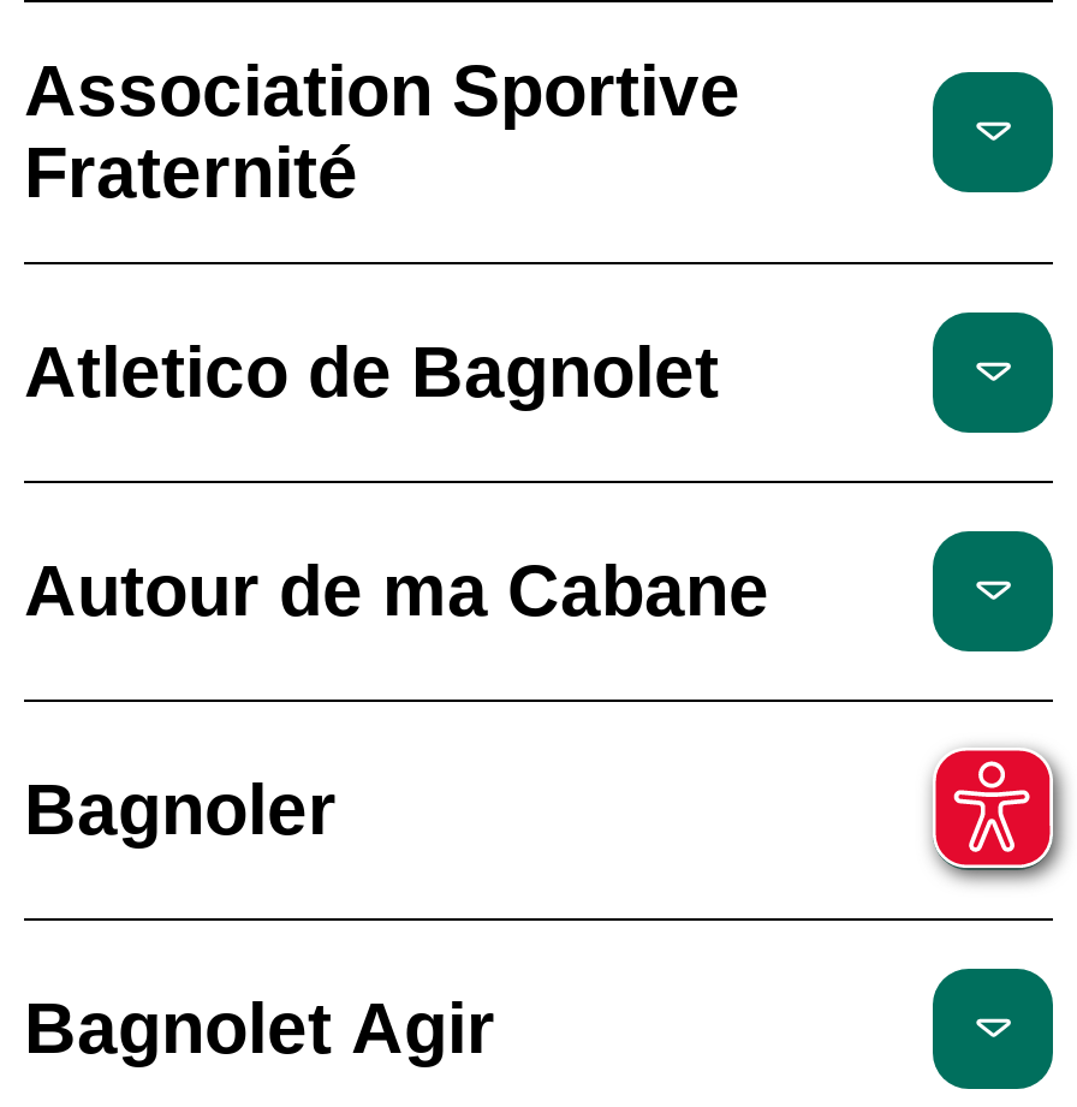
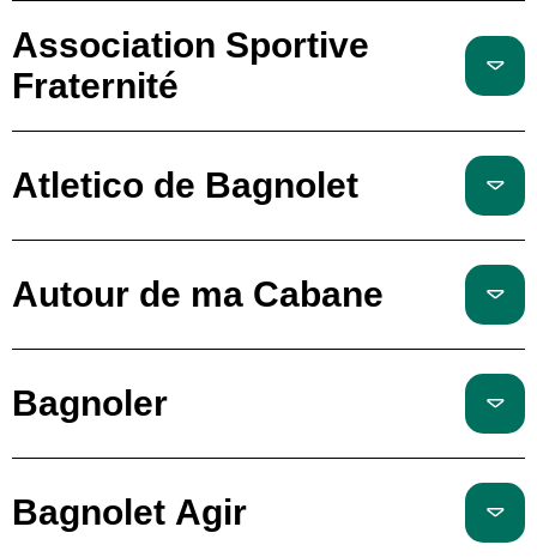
[933,748,1067,885] [image] -> [464,373,531,440] [image]

